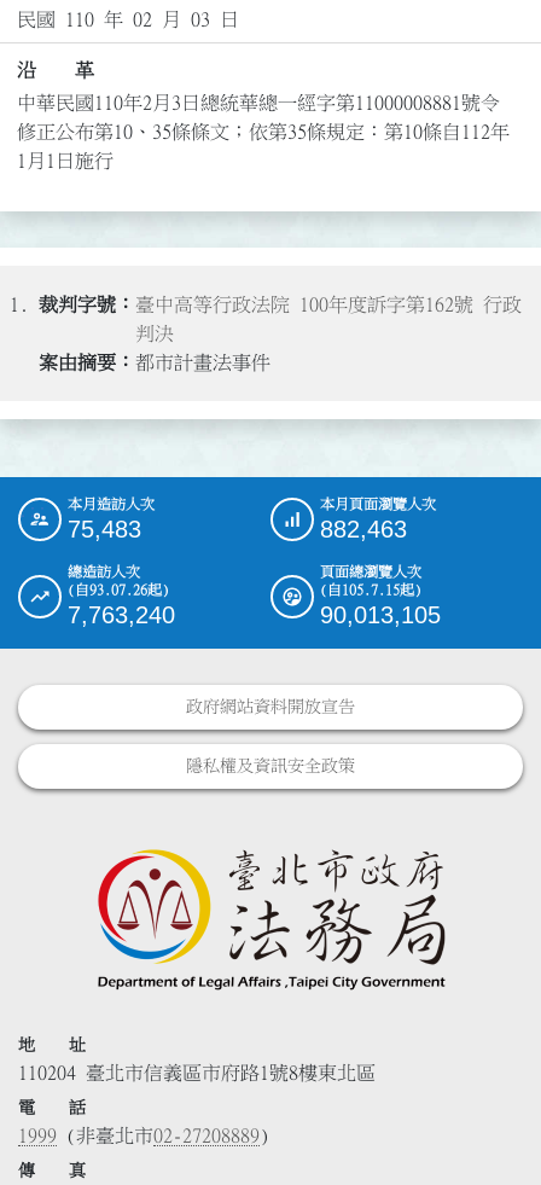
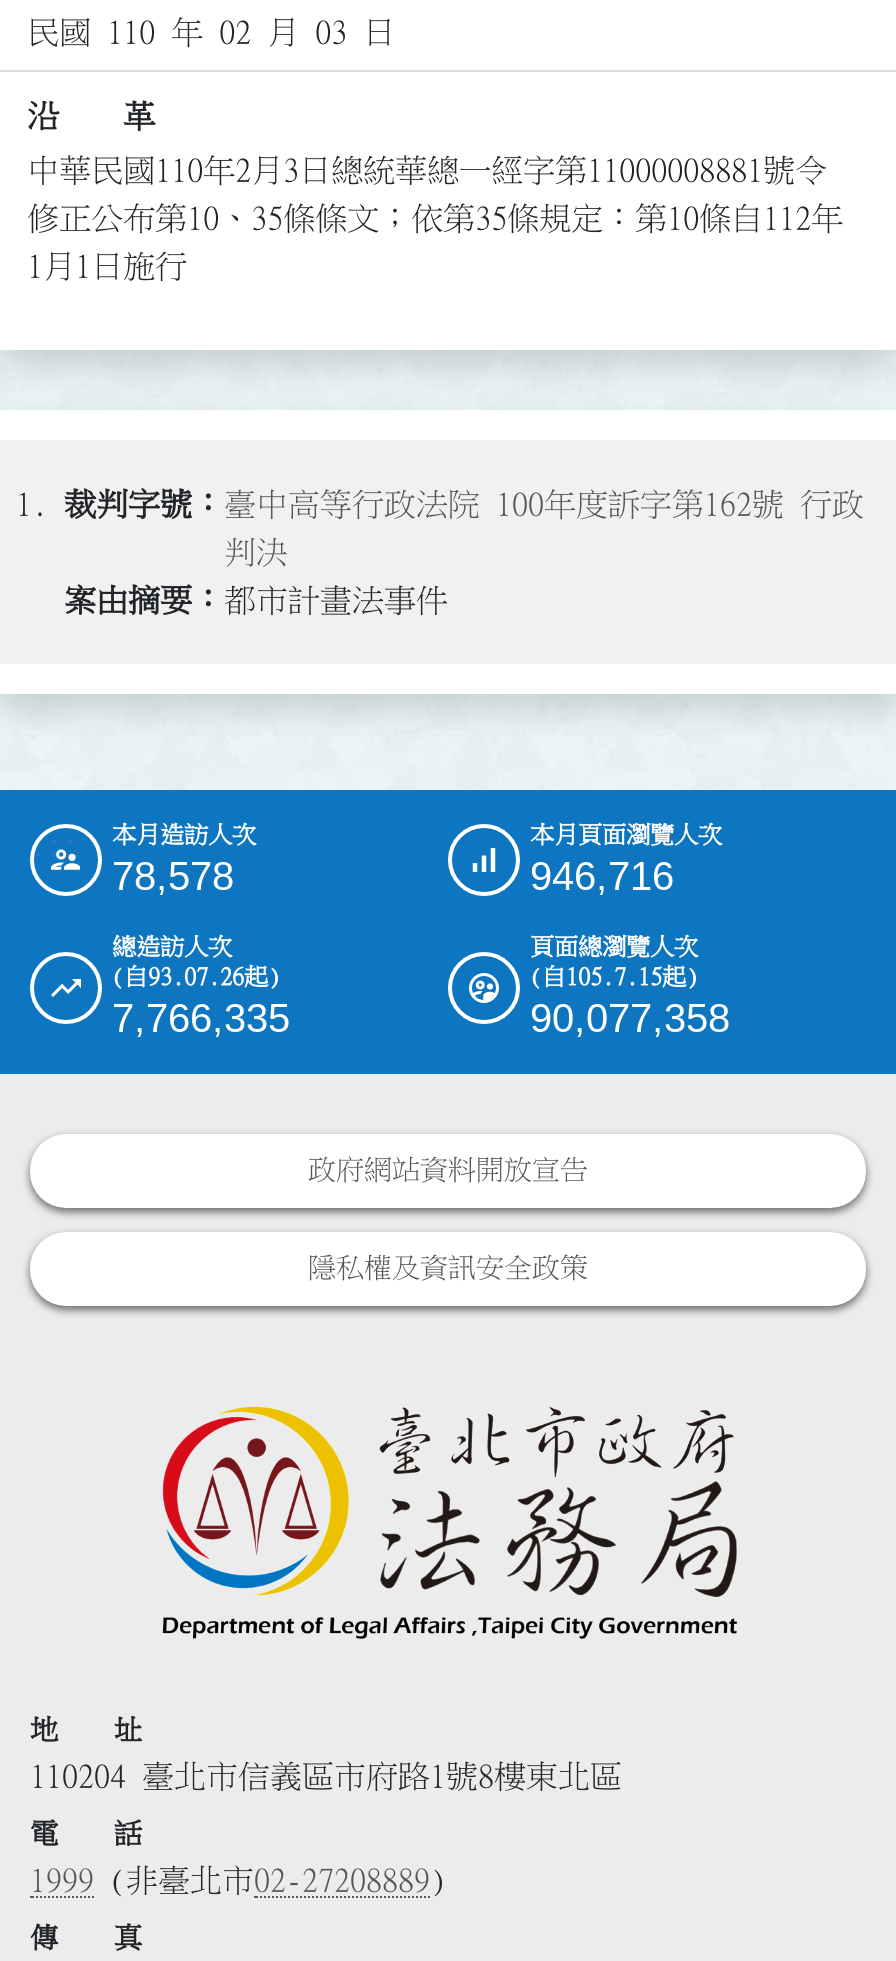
[68,515,141,542] 75,483 -> [112,853,234,897] 78,578
[320,515,407,542] 882,463 -> [530,853,674,897] 946,716
[68,601,175,628] 7,763,240 -> [112,995,290,1039] 7,766,335
[320,601,441,628] 90,013,105 -> [530,995,730,1039] 90,077,358

